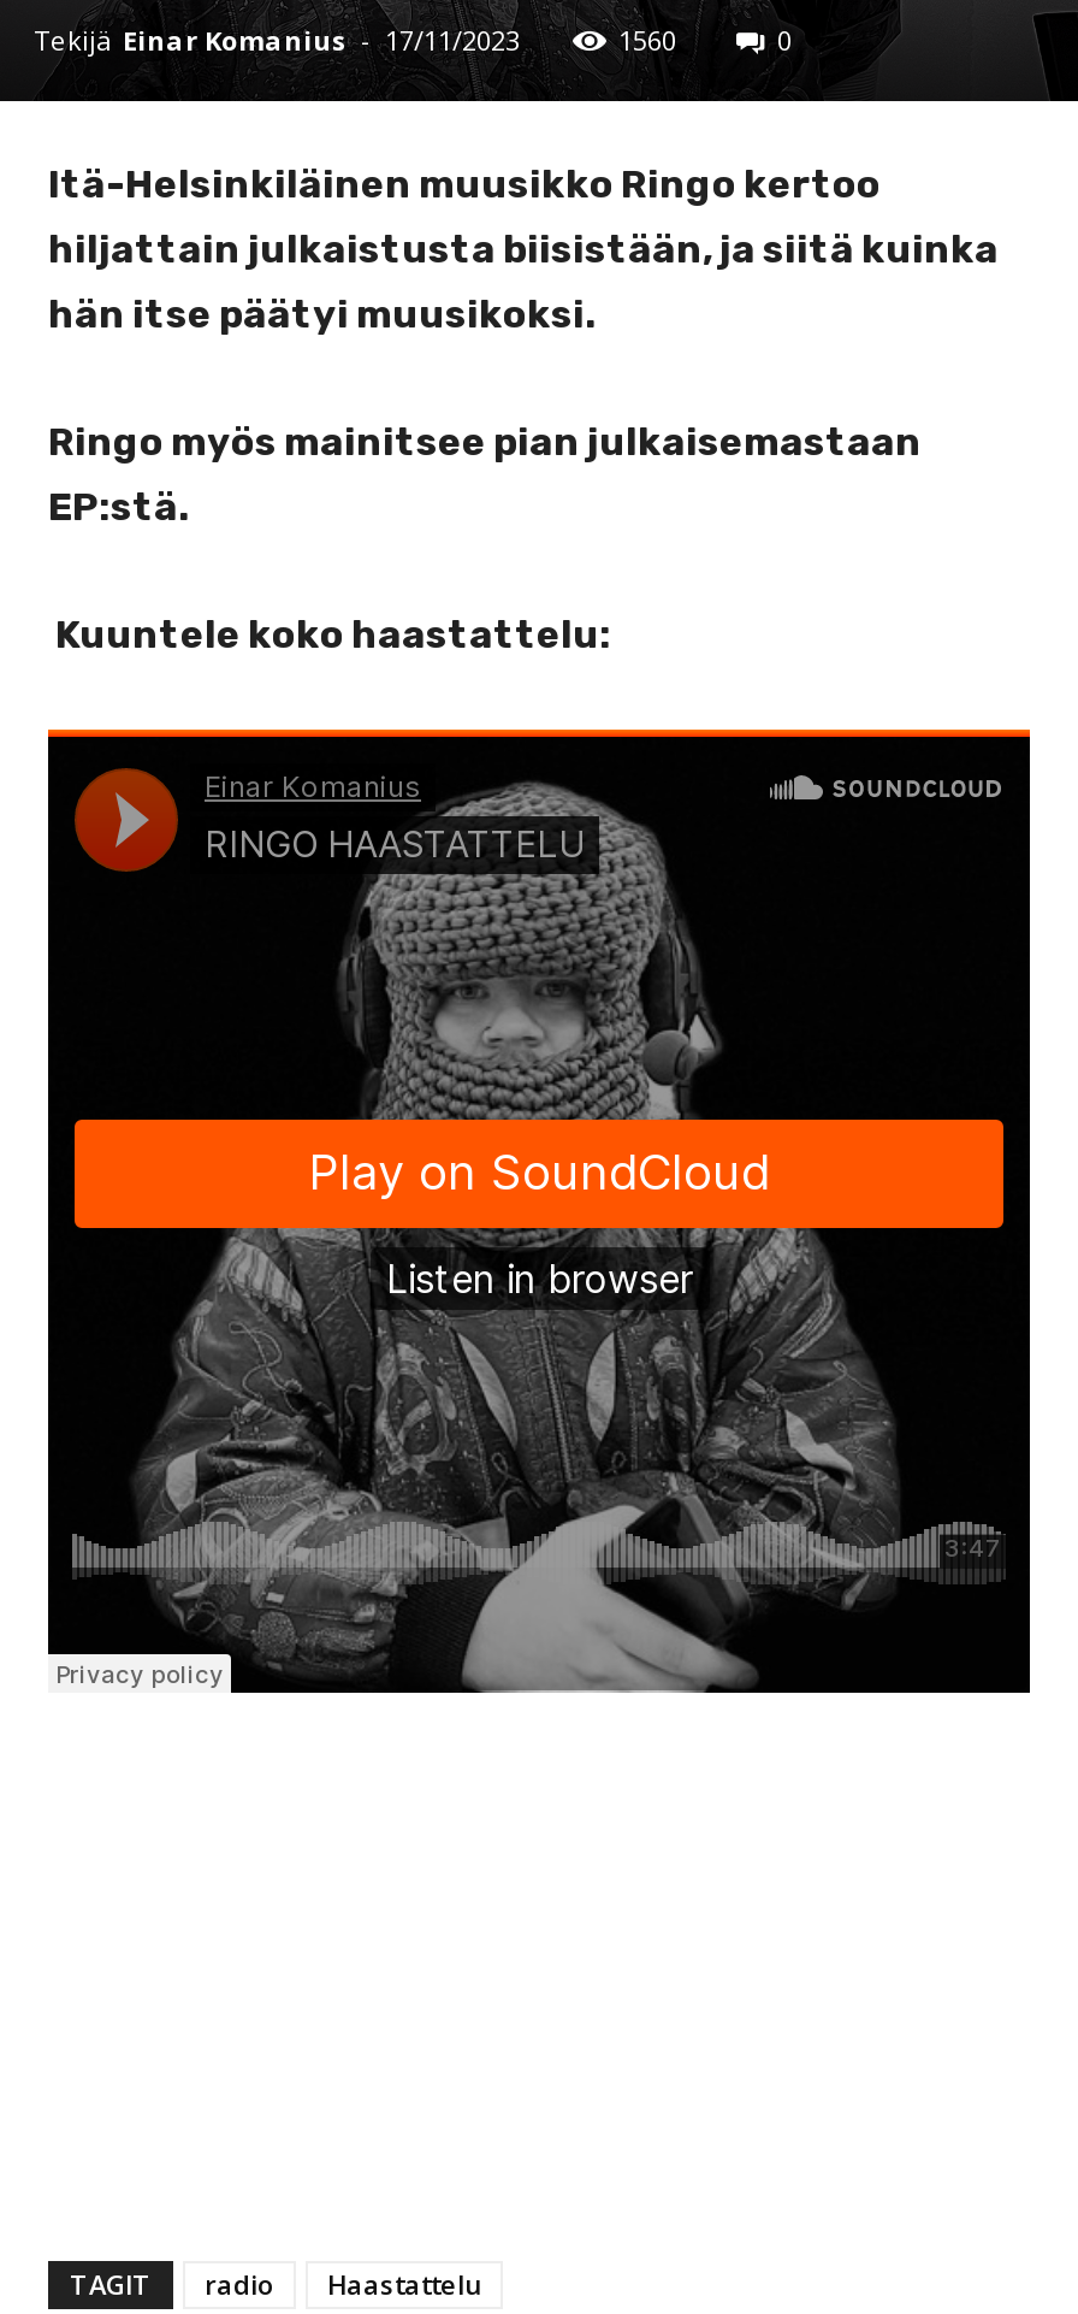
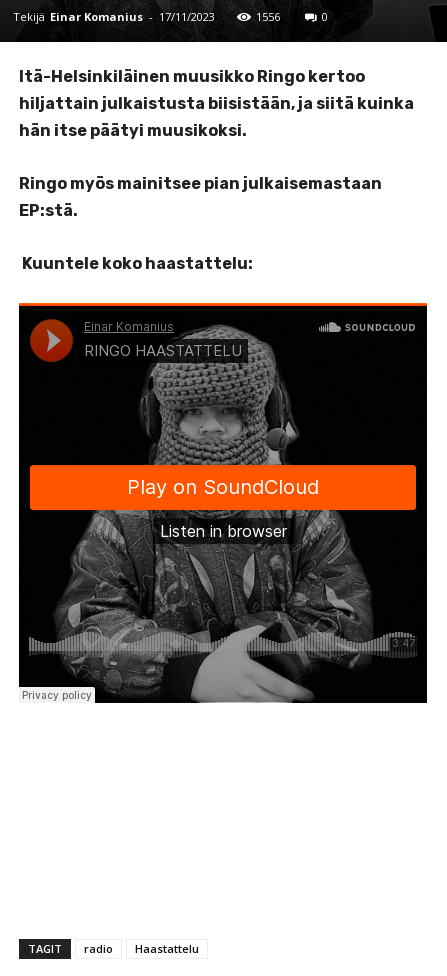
[618,22,676,58] 1560 -> [256,9,280,24] 1556

